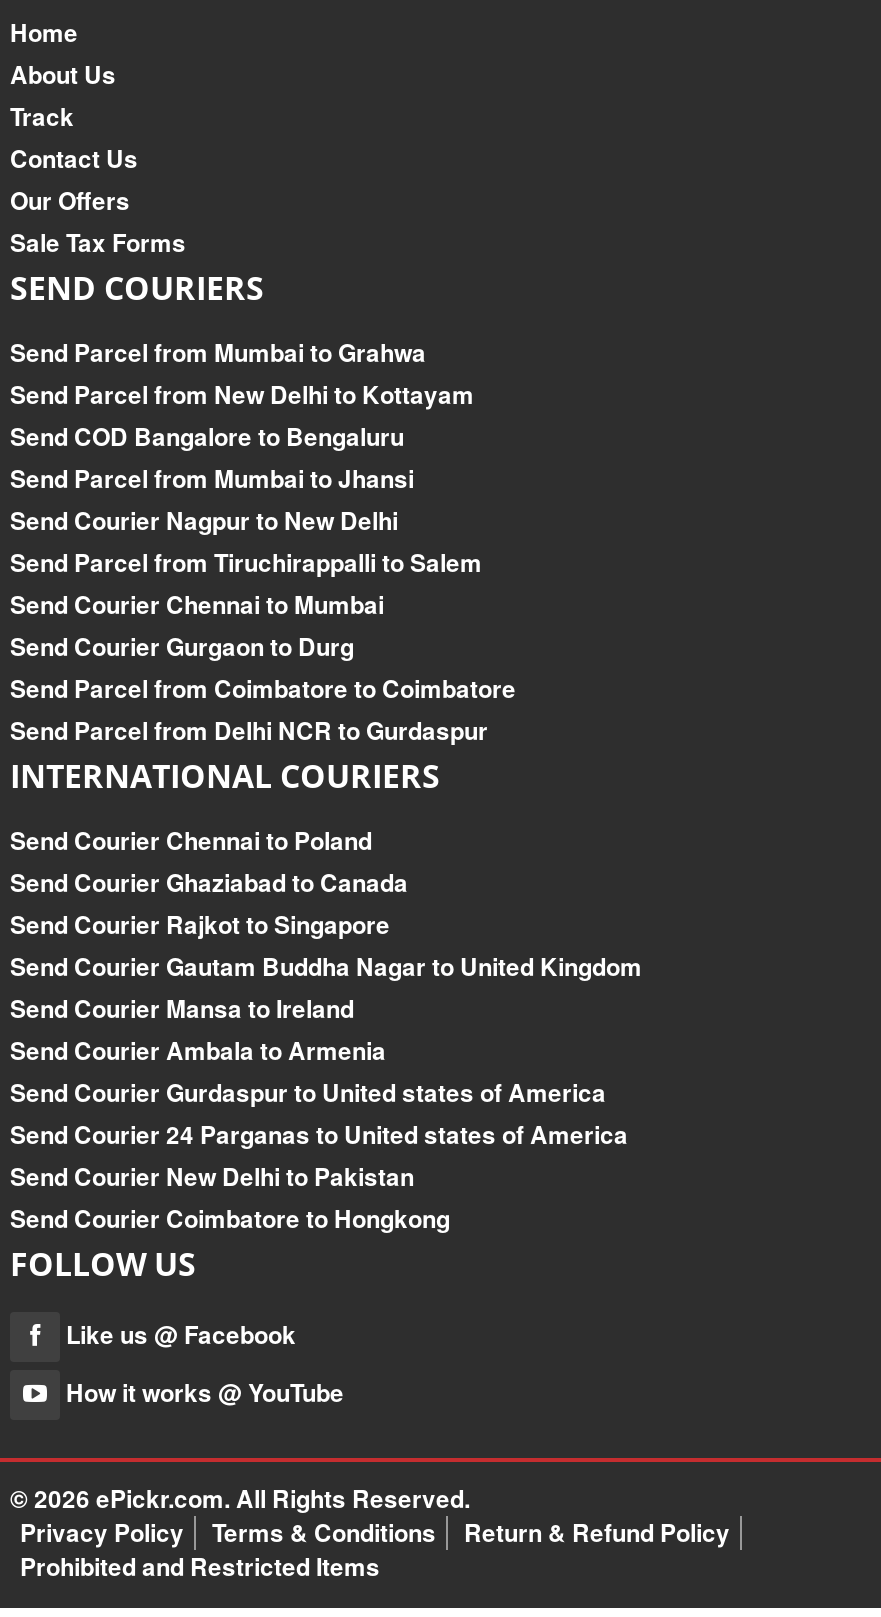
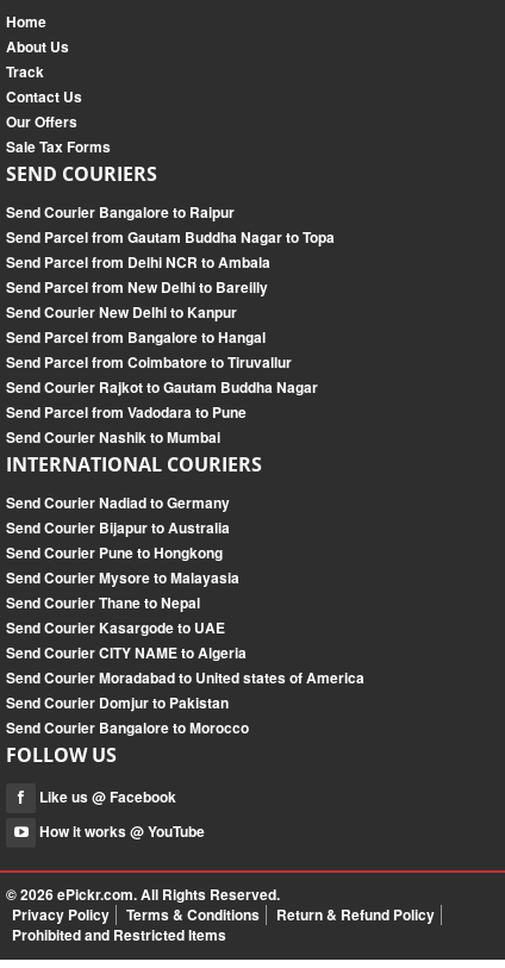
[10,335,516,749] Send Parcel from Mumbai to Grahwa | Send Parcel from New Delhi to Kottayam | Send COD Bangalore to Bengaluru | Send Parcel from Mumbai to Jhansi | Send Courier Nagpur to New Delhi | Send Parcel from Tiruchirappalli to Salem | Send Courier Chennai to Mumbai | Send Courier Gurgaon to Durg | Send Parcel from Coimbatore to Coimbatore | Send Parcel from Delhi NCR to Gurdaspur -> [6,202,335,448] Send Courier Bangalore to Raipur | Send Parcel from Gautam Buddha Nagar to Topa | Send Parcel from Delhi NCR to Ambala | Send Parcel from New Delhi to Bareilly | Send Courier New Delhi to Kanpur | Send Parcel from Bangalore to Hangal | Send Parcel from Coimbatore to Tiruvallur | Send Courier Rajkot to Gautam Buddha Nagar | Send Parcel from Vadodara to Pune | Send Courier Nashik to Mumbai
[10,823,642,1237] Send Courier Chennai to Poland | Send Courier Ghaziabad to Canada | Send Courier Rajkot to Singapore | Send Courier Gautam Buddha Nagar to United Kingdom | Send Courier Mansa to Ireland | Send Courier Ambala to Armenia | Send Courier Gurdaspur to United states of America | Send Courier 24 Parganas to United states of America | Send Courier New Delhi to Pakistan | Send Courier Coimbatore to Hongkong -> [6,492,364,739] Send Courier Nadiad to Germany | Send Courier Bijapur to Australia | Send Courier Pune to Hongkong | Send Courier Mysore to Malayasia | Send Courier Thane to Nepal | Send Courier Kasargode to UAE | Send Courier CITY NAME to Algeria | Send Courier Moradabad to United states of America | Send Courier Domjur to Pakistan | Send Courier Bangalore to Morocco

